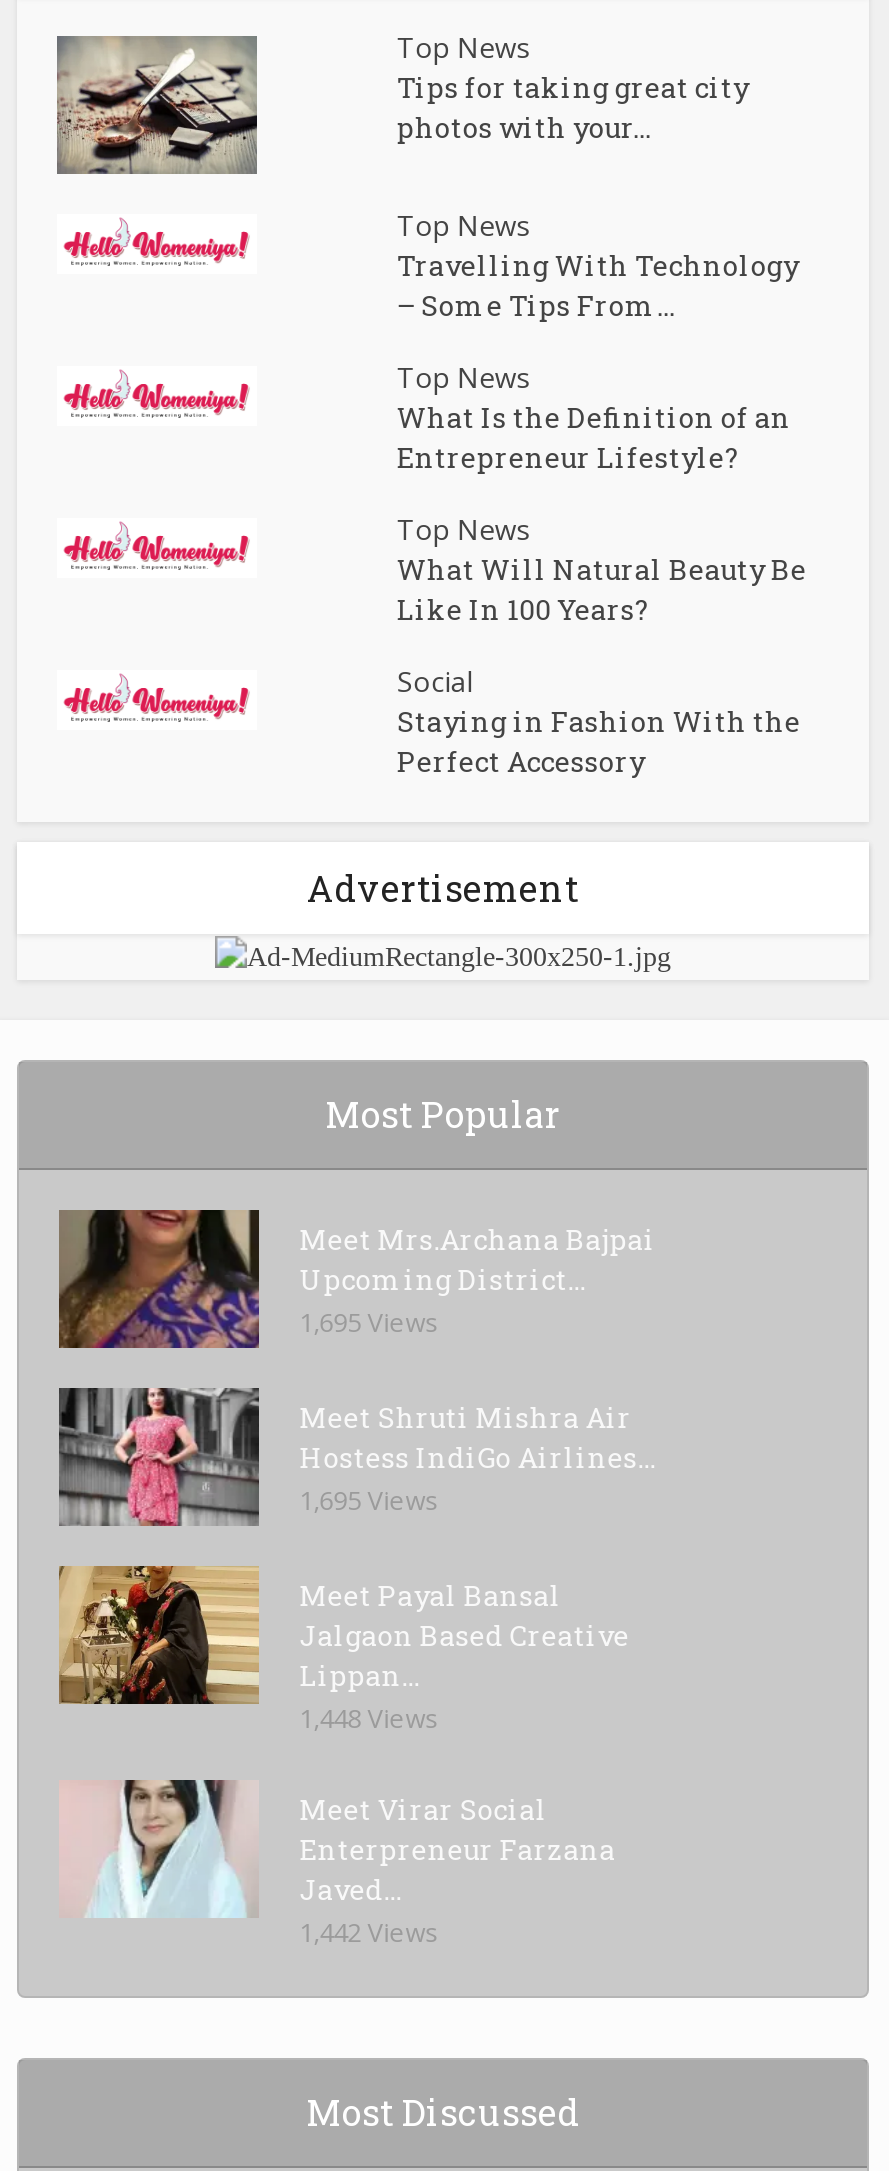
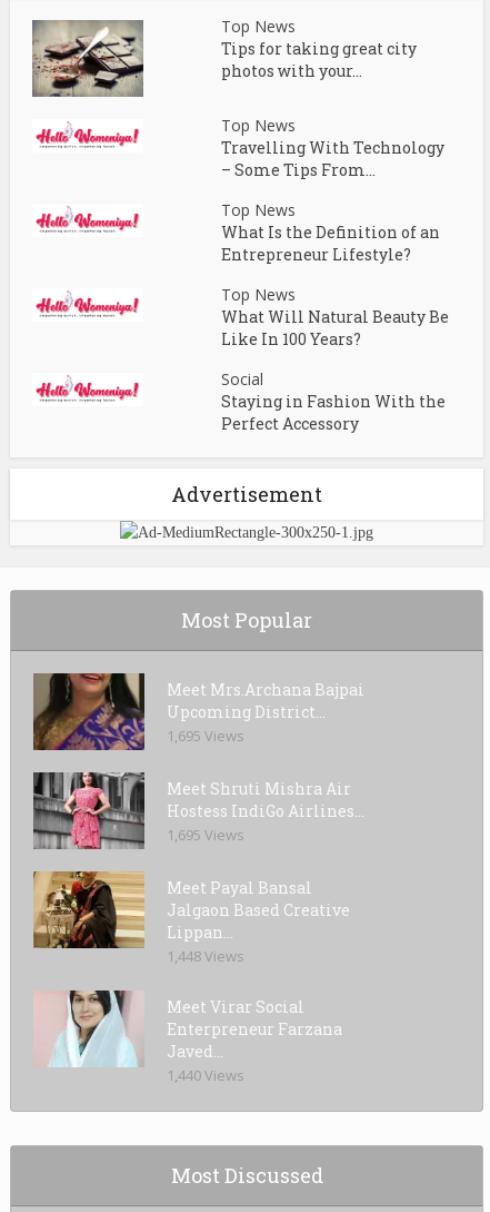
[299,1914,439,1950] 1,442 Views -> [167,1065,245,1085] 1,440 Views

